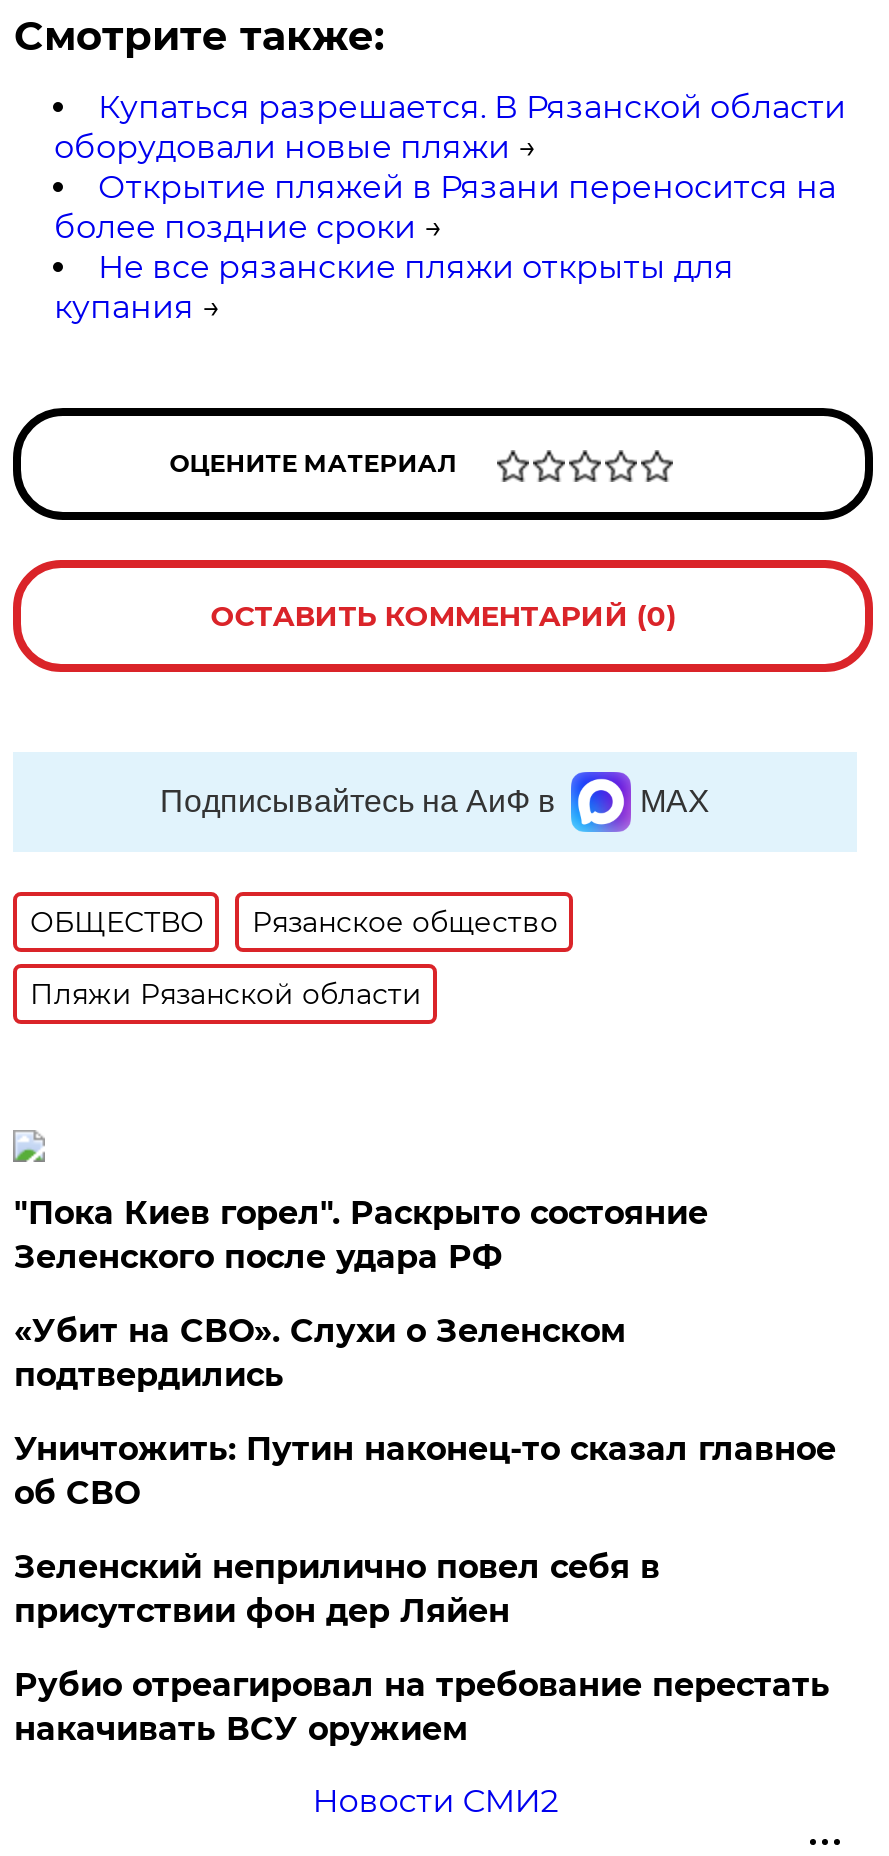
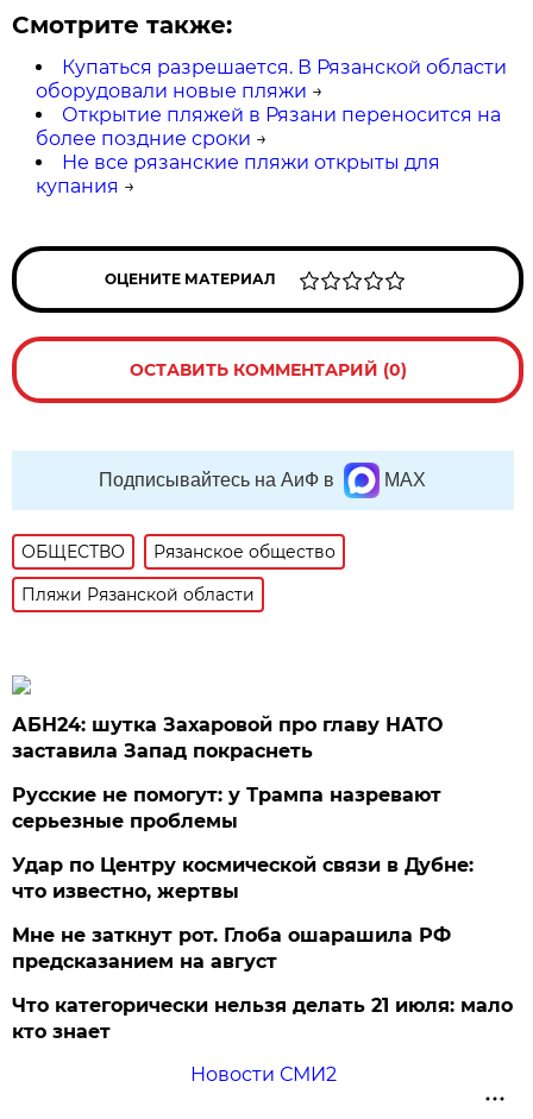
[14,1194,708,1276] "Пока Киев горел". Раскрыто состояние | Зеленского после удара РФ -> [12,713,443,762] АБН24: шутка Захаровой про главу НАТО | заставила Запад покраснеть
[14,1312,626,1394] «Убит на СВО». Слухи о Зеленском | подтвердились -> [12,784,442,832] Русские не помогут: у Трампа назревают | серьезные проблемы
[14,1430,836,1512] Уничтожить: Путин наконец-то сказал главное | об СВО -> [12,854,474,903] Удар по Центру космической связи в Дубне: | что известно, жертвы
[14,1548,660,1630] Зеленский неприлично повел cебя в | присутствии фон дер Ляйен -> [12,924,451,973] Мне не заткнут рот. Глоба ошарашила РФ | предсказанием на август
[14,1666,830,1748] Рубио отреагировал на требование перестать | накачивать ВСУ оружием -> [12,994,513,1043] Что категорически нельзя делать 21 июля: мало | кто знает

